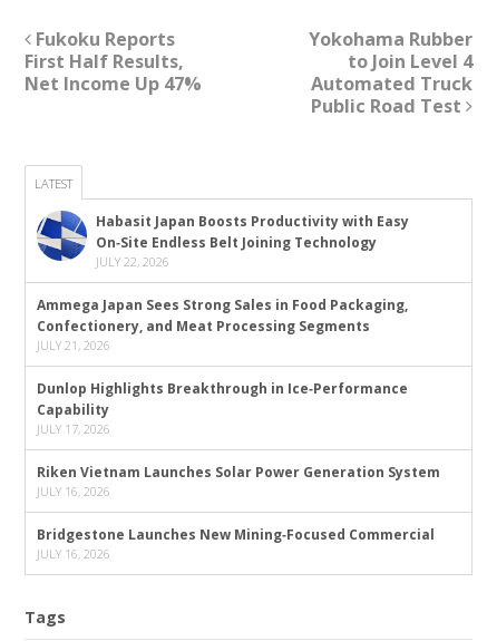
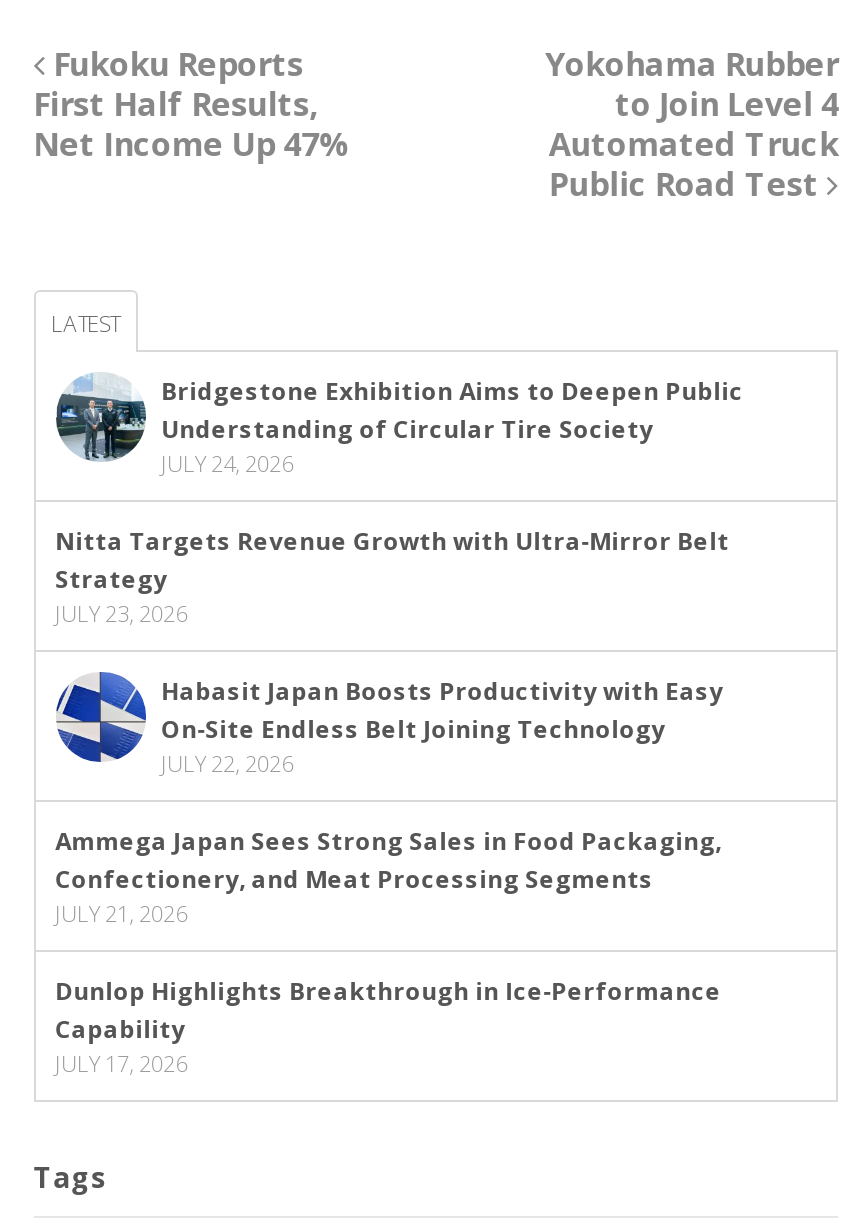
none -> [54,372,743,628] [image] | Bridgestone Exhibition Aims to Deepen Public | Understanding of Circular Tire Society | JULY 24, 2026 | Nitta Targets Revenue Growth with Ultra‑Mirror Belt | Strategy | JULY 23, 2026
moved [36,210,409,437] -> [54,670,723,1078]: [image] | Habasit Japan Boosts Productivity with Easy | On‑Site Endless Belt Joining Technology | ... | Capability | JULY 17, 2026
[36,463,440,562] Riken Vietnam Launches Solar Power Generation System | JULY 16, 2026 | Bridgestone Launches New Mining‑Focused Commercial | JULY 16, 2026 -> none

